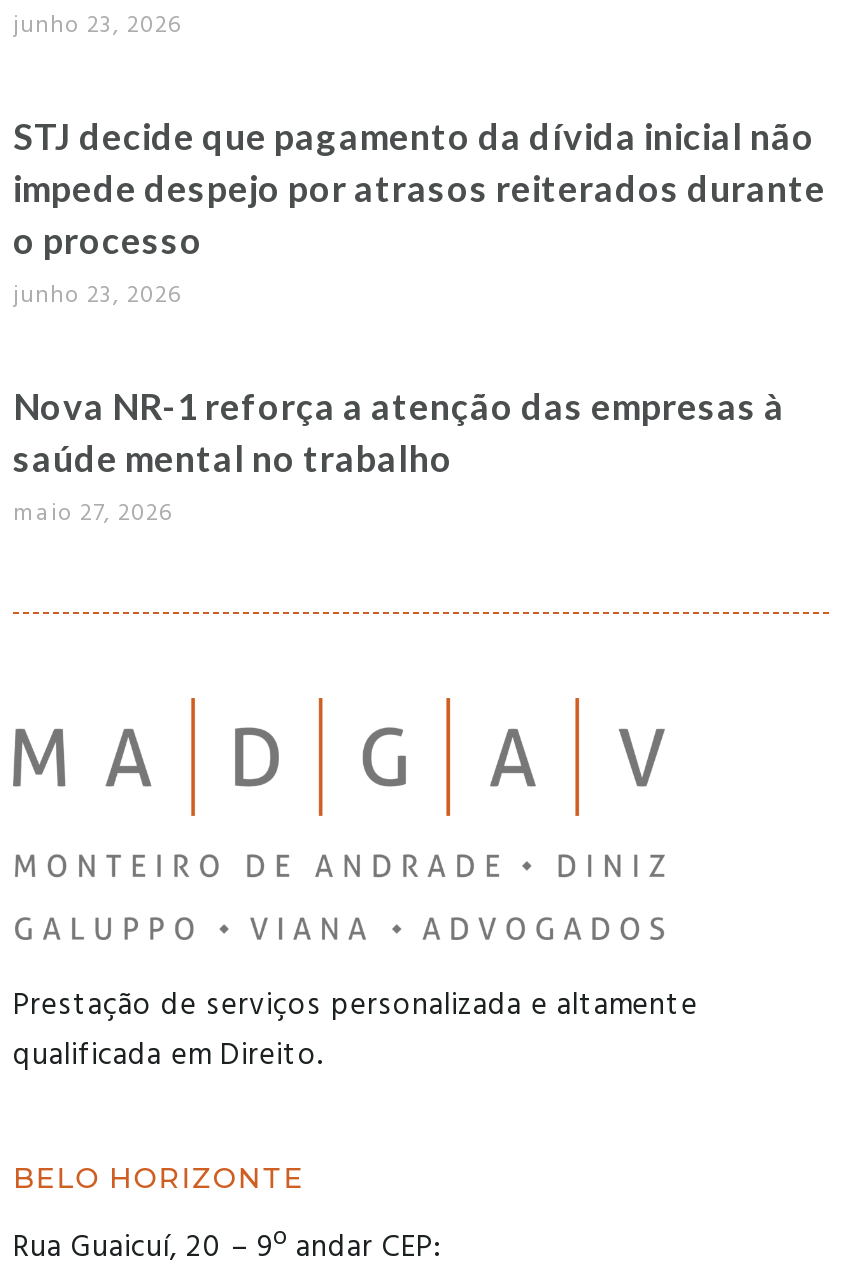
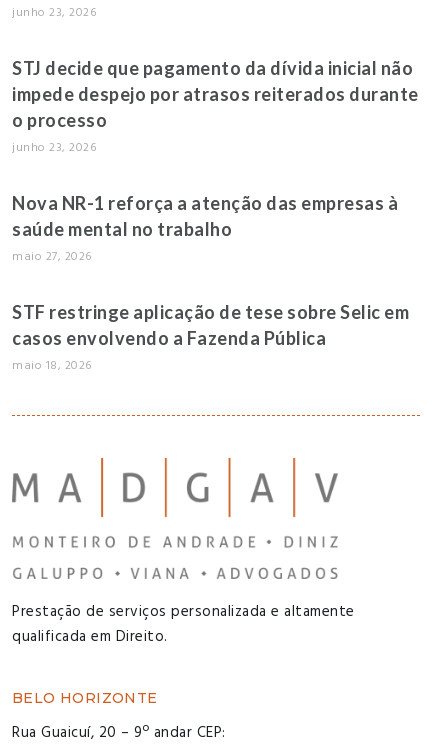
none -> [12,301,409,374] STF restringe aplicação de tese sobre Selic em | casos envolvendo a Fazenda Pública | maio 18, 2026

